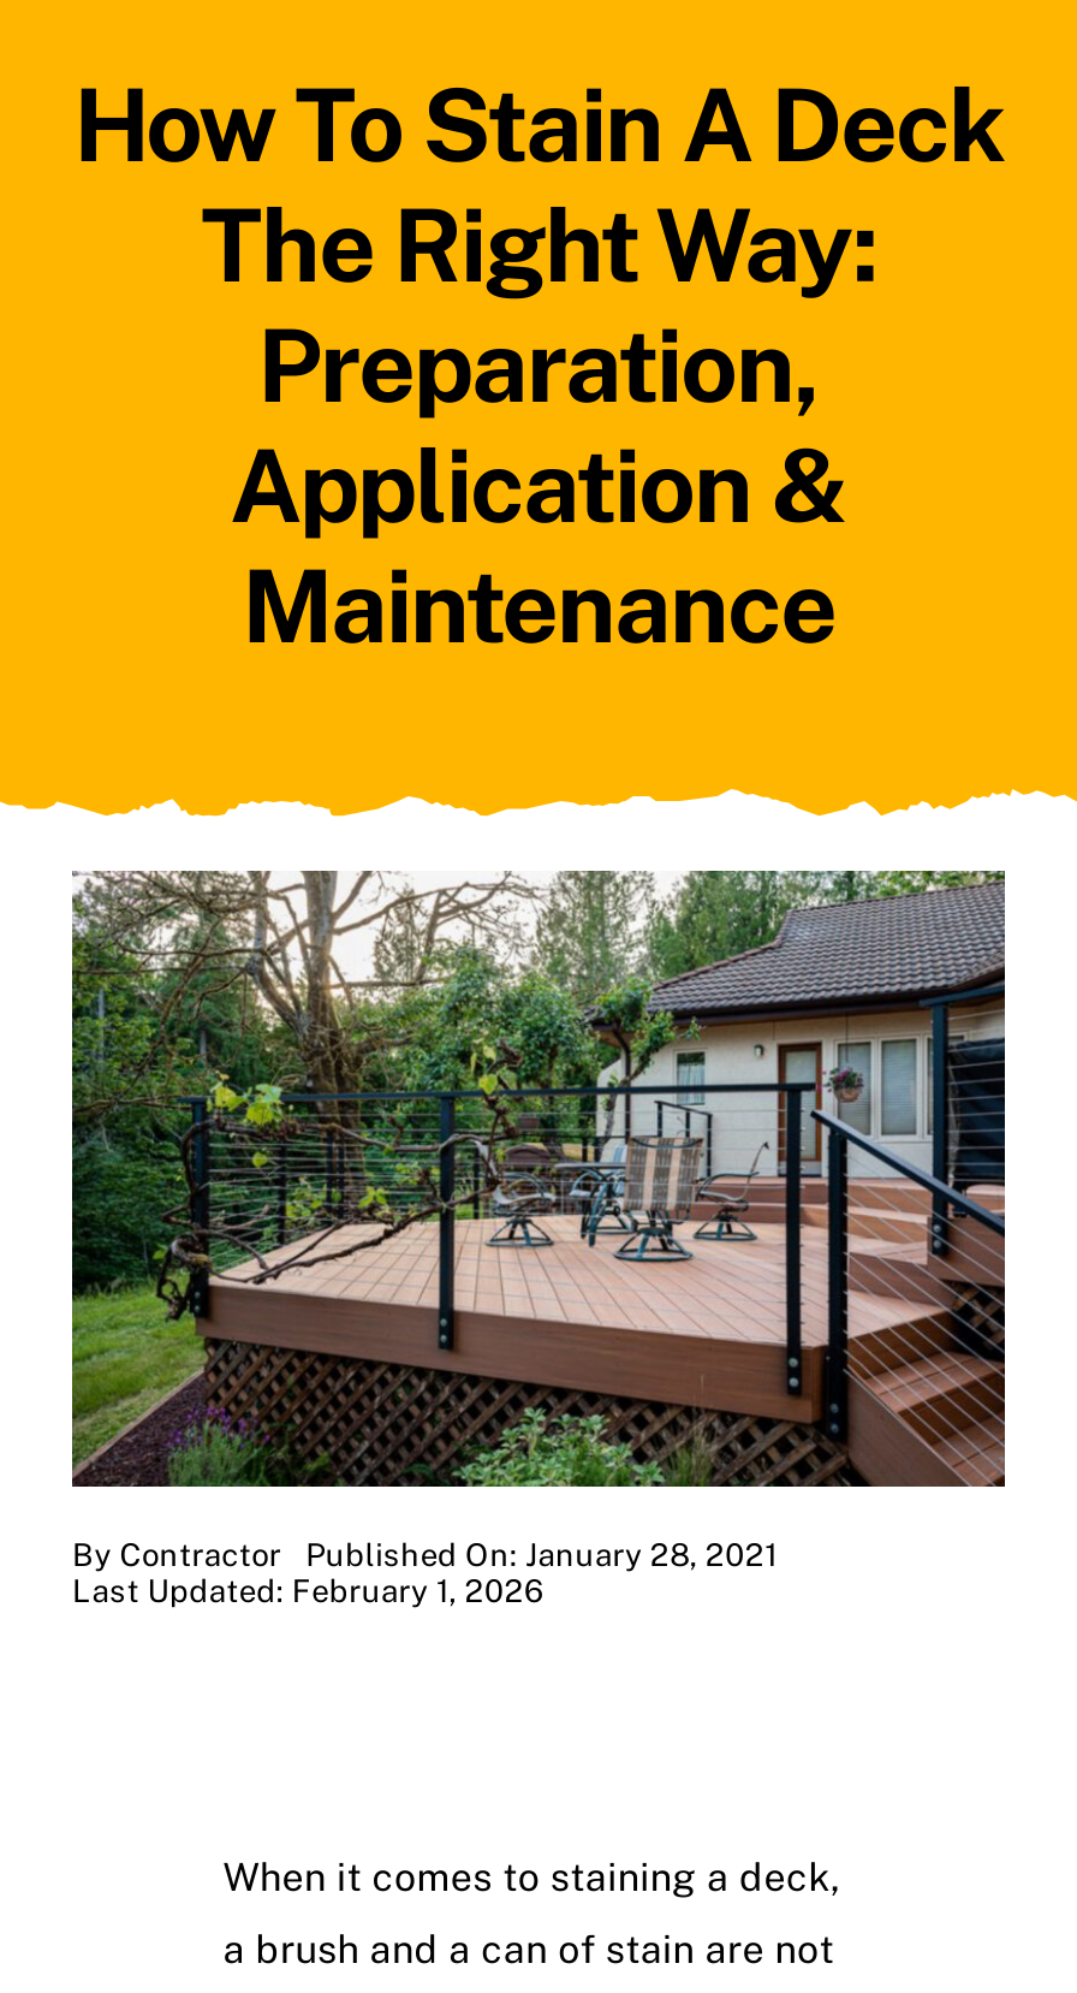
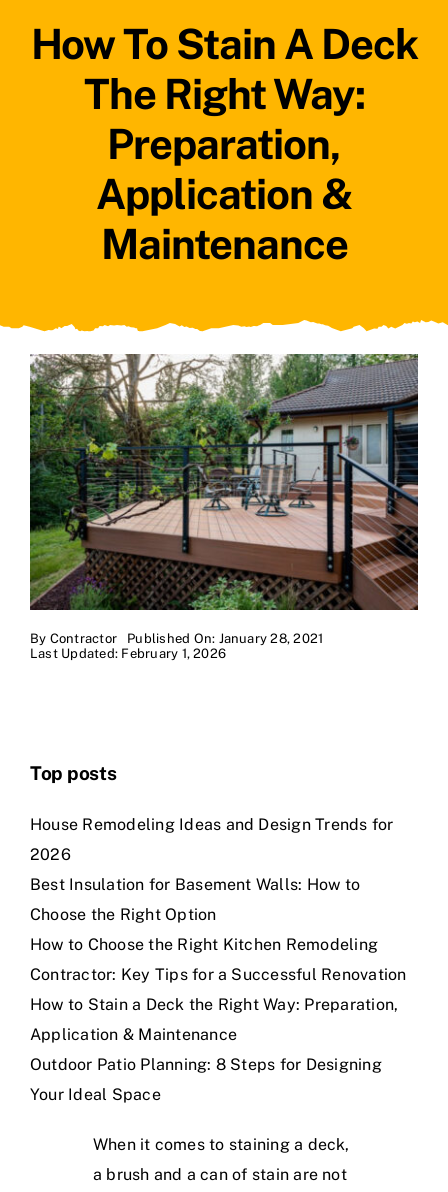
none -> [30,762,406,1104] Top posts | House Remodeling Ideas and Design Trends for | 2026 | Best Insulation for Basement Walls: How to | Choose the Right Option | How to Choose the Right Kitchen Remodeling | Contractor: Key Tips for a Successful Renovation | How to Stain a Deck the Right Way: Preparation, | Application & Maintenance | Outdoor Patio Planning: 8 Steps for Designing | Your Ideal Space

